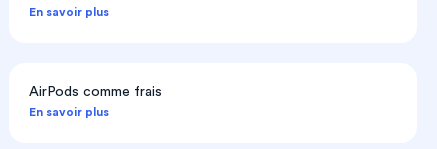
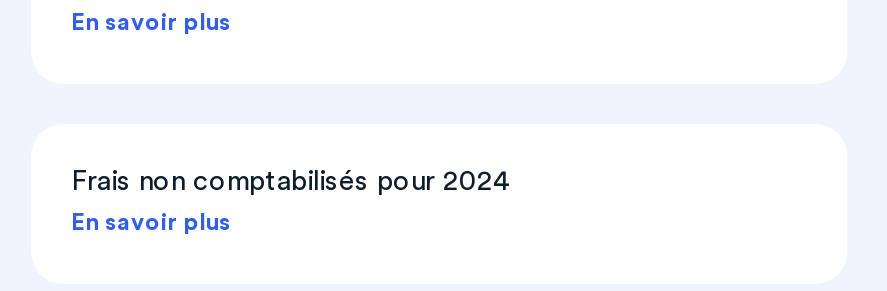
[29,85,162,99] AirPods comme frais -> [71,167,509,195] Frais non comptabilisés pour 2024

